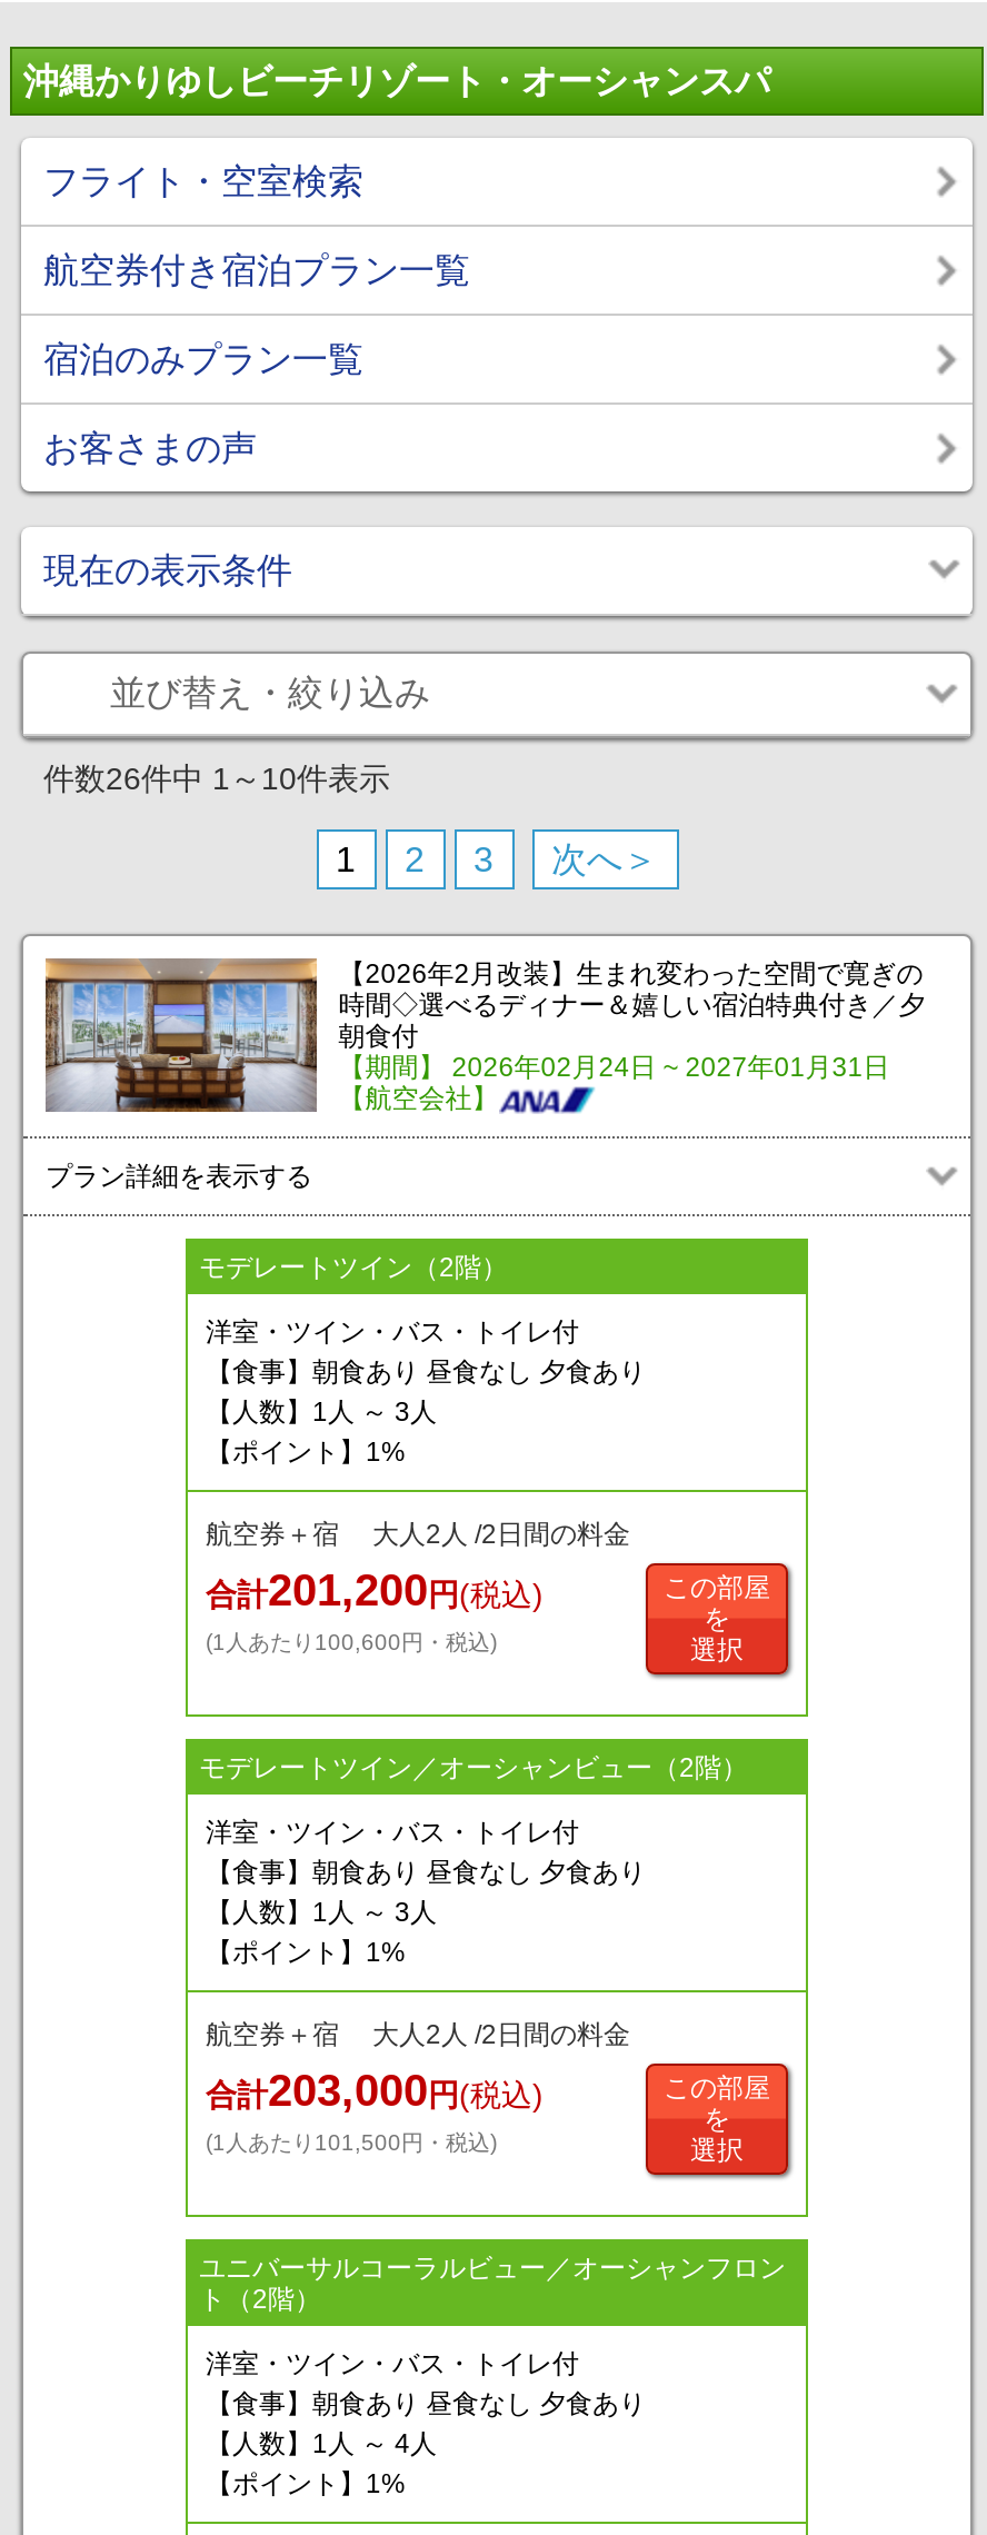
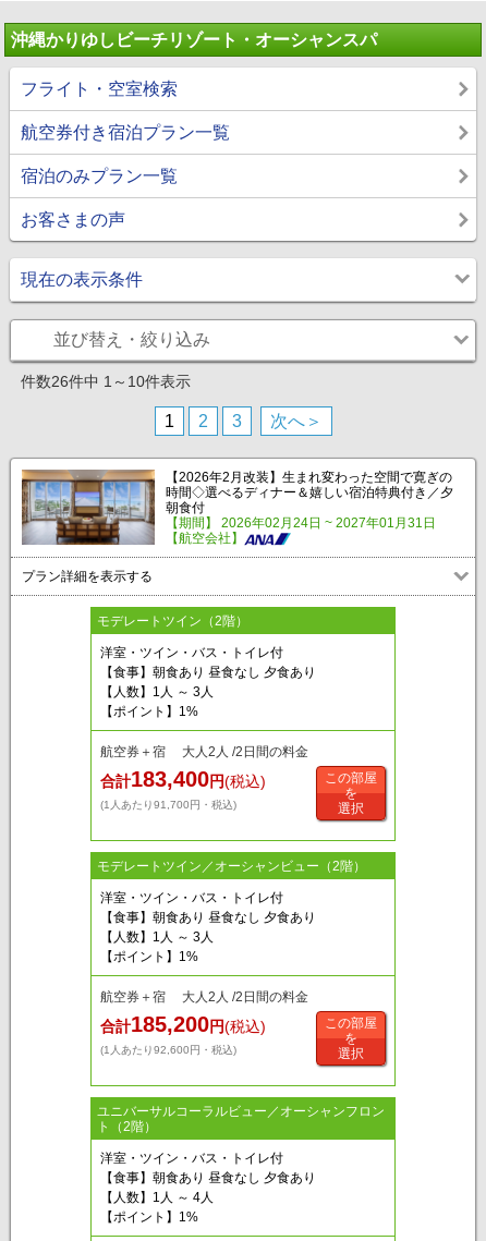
[206,1565,544,1614] 合計201,200円(税込) -> [100,767,266,791] 合計183,400円(税込)
[206,1630,497,1654] (1人あたり100,600円・税込) -> [100,799,236,811] (1人あたり91,700円・税込)
[206,2066,544,2115] 合計203,000円(税込) -> [100,1012,266,1036] 合計185,200円(税込)
[206,2130,497,2155] (1人あたり101,500円・税込) -> [100,1044,236,1056] (1人あたり92,600円・税込)

